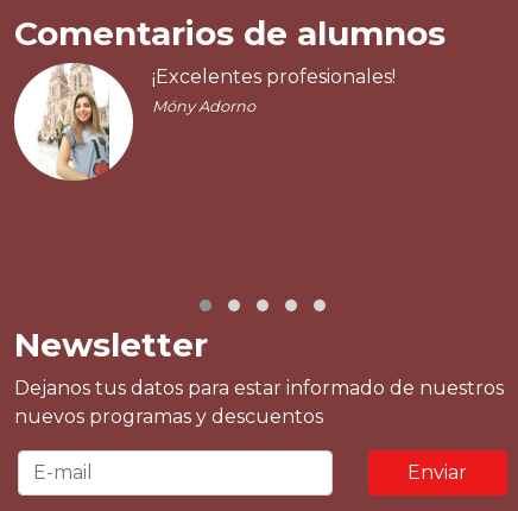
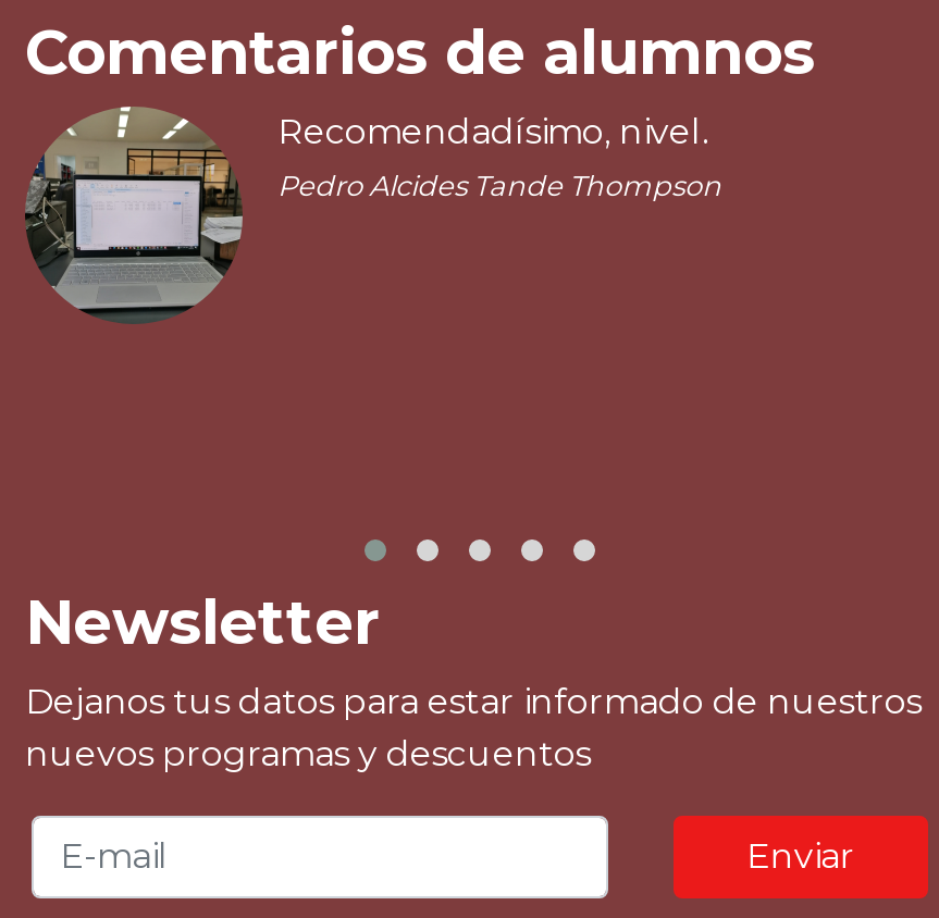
[13,63,396,182] [image] | ¡Excelentes profesionales! | Móny Adorno -> [23,109,721,324] [image] | Recomendadísimo, nivel. | Pedro Alcides Tande Thompson

